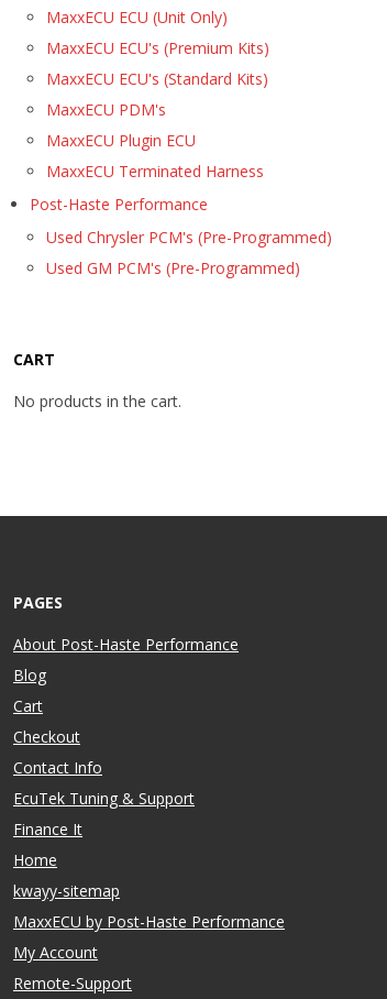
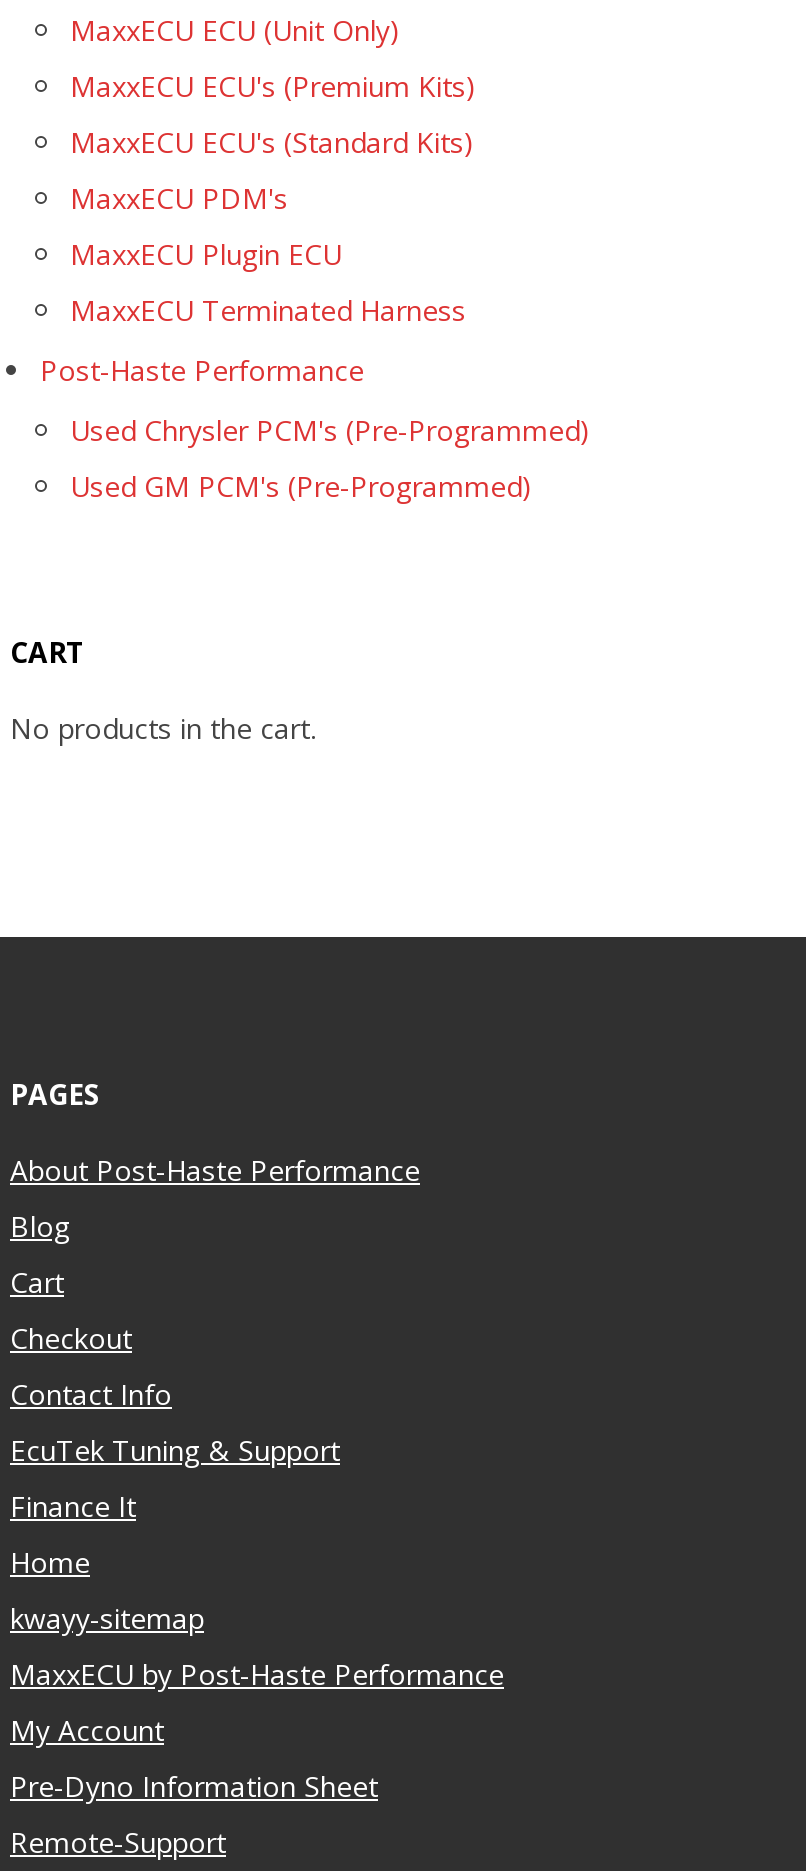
none -> [10,1767,378,1805] Pre-Dyno Information Sheet

